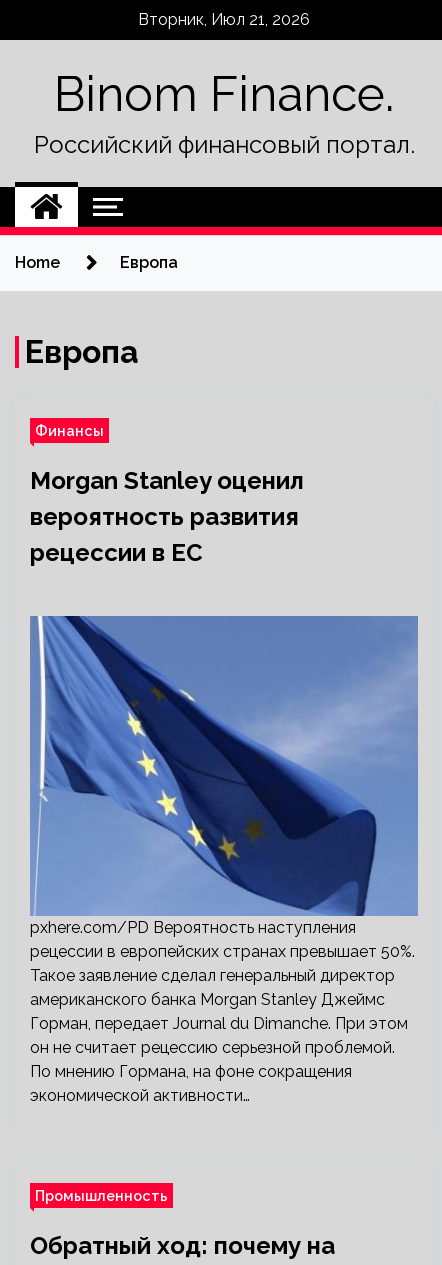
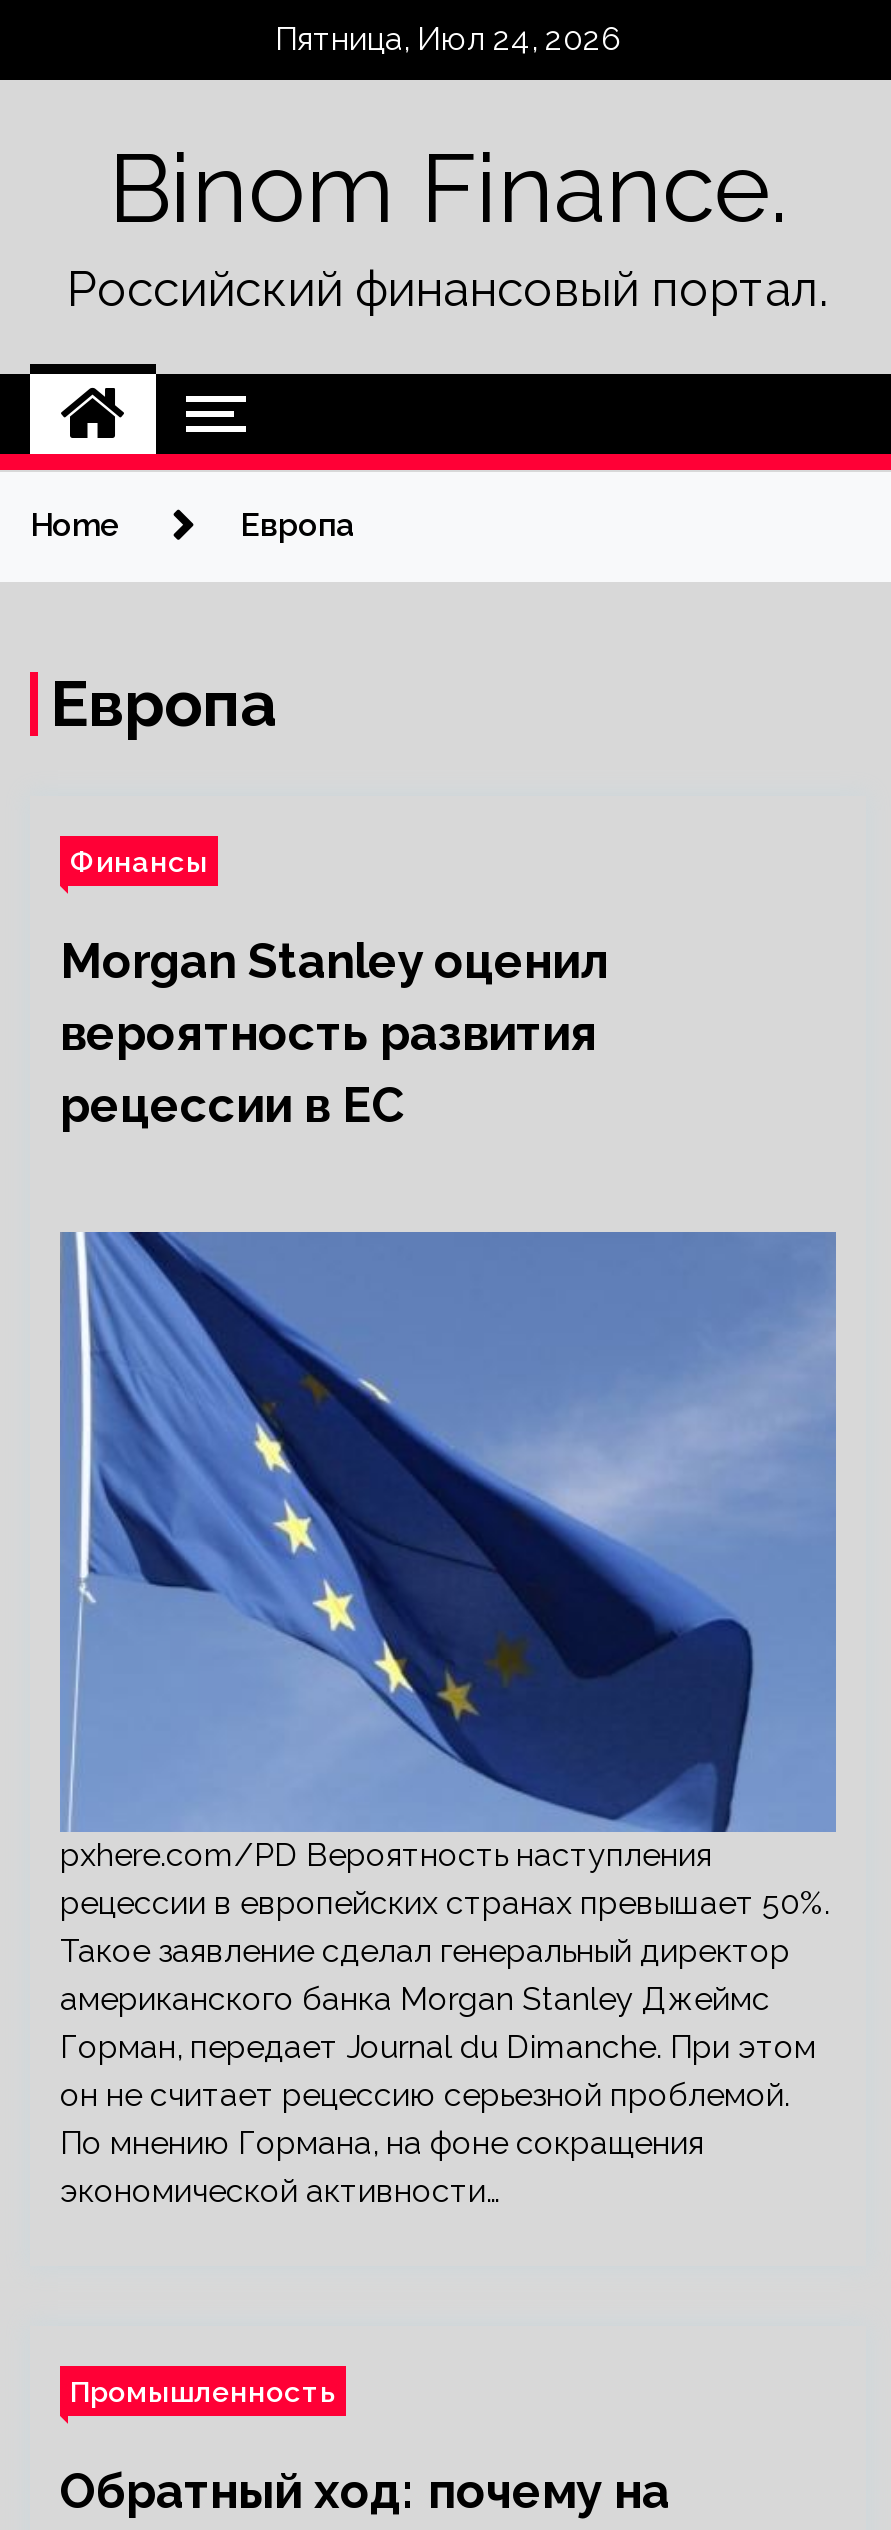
[138,10,310,29] Вторник, Июл 21, 2026 -> [275,20,621,58] Пятница, Июл 24, 2026

